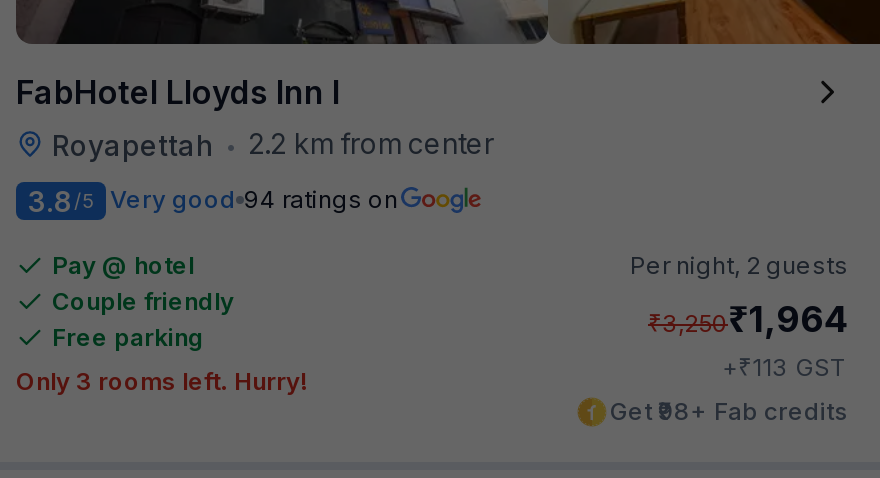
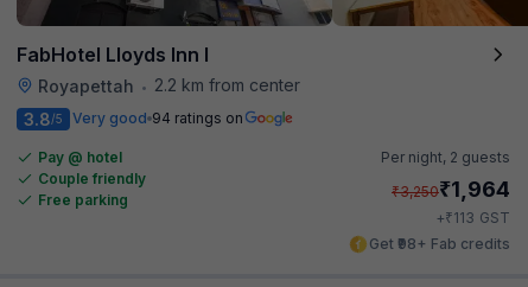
[16,365,308,395] Only 3 rooms left. Hurry! -> none

